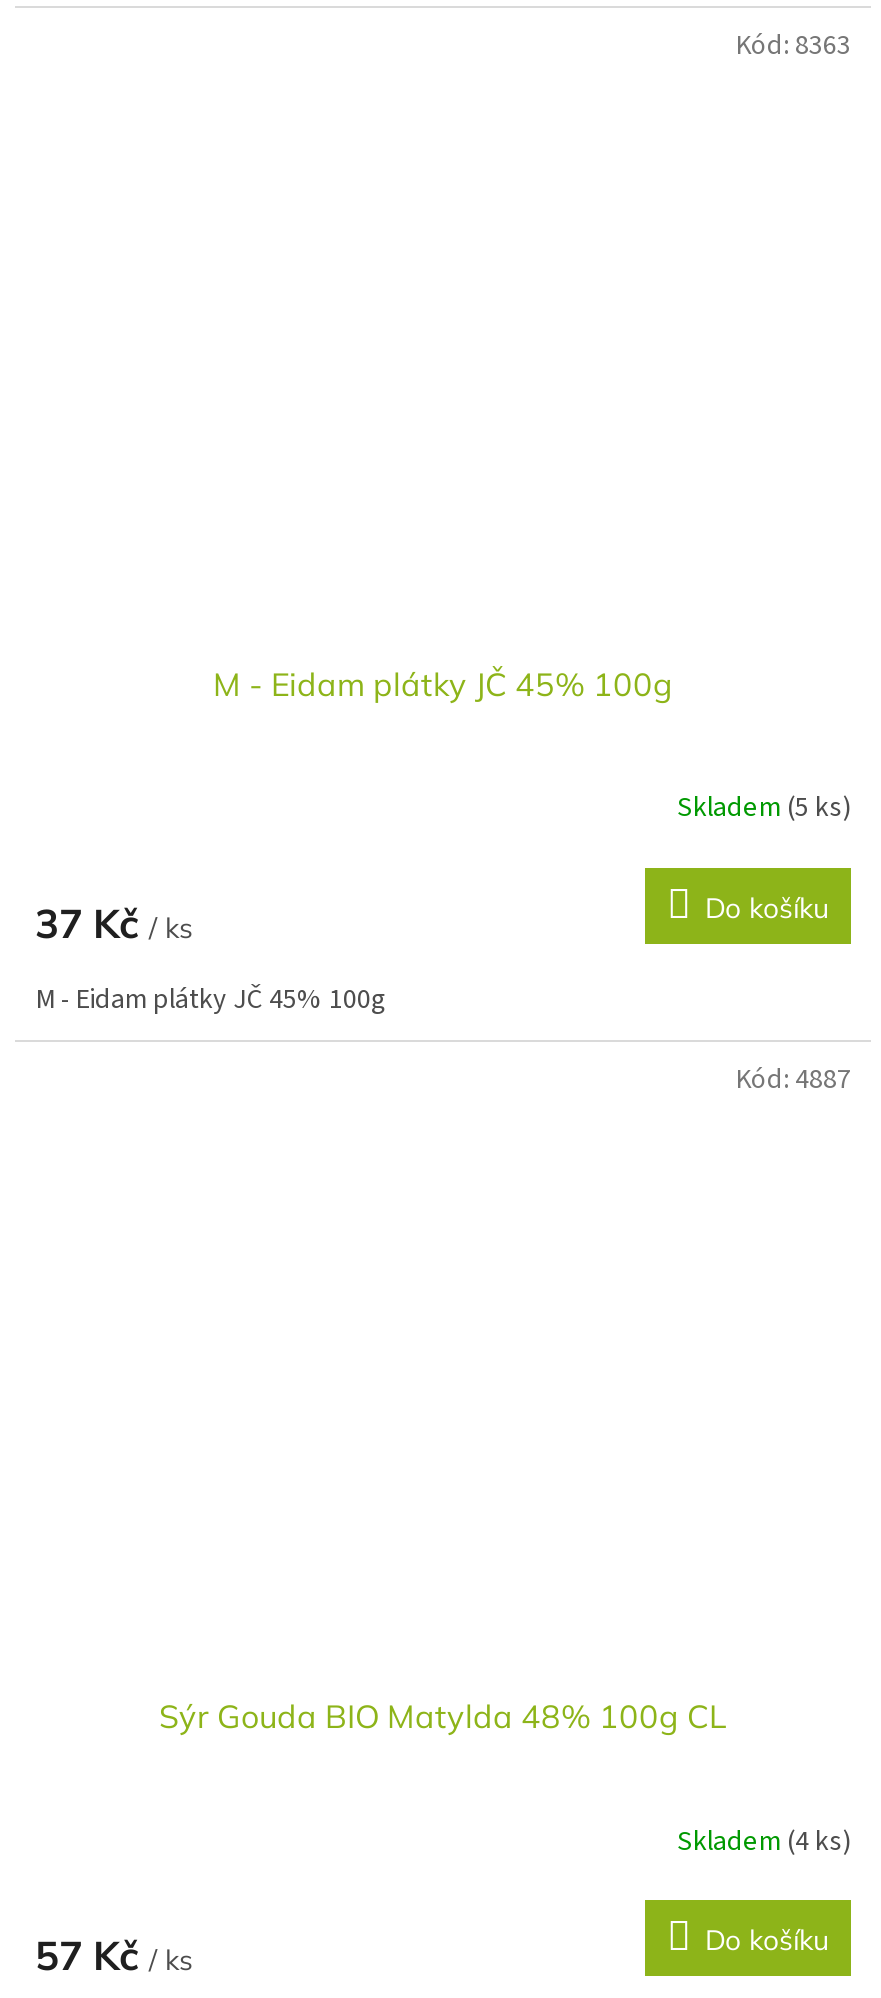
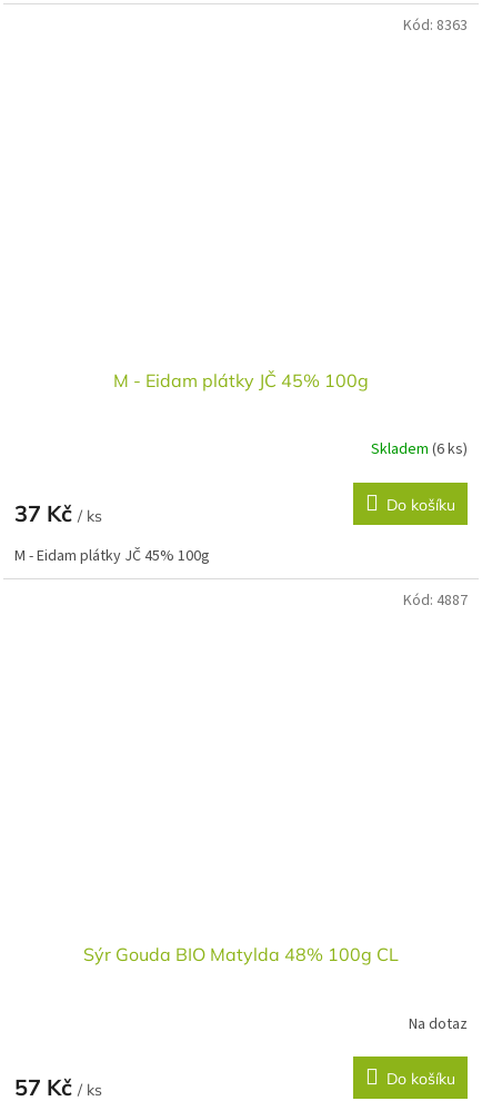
[677,788,851,828] Skladem (5 ks) -> [371,438,468,461] Skladem (6 ks)
[677,1822,851,1862] Skladem (4 ks) -> [409,1013,468,1035] Na dotaz

